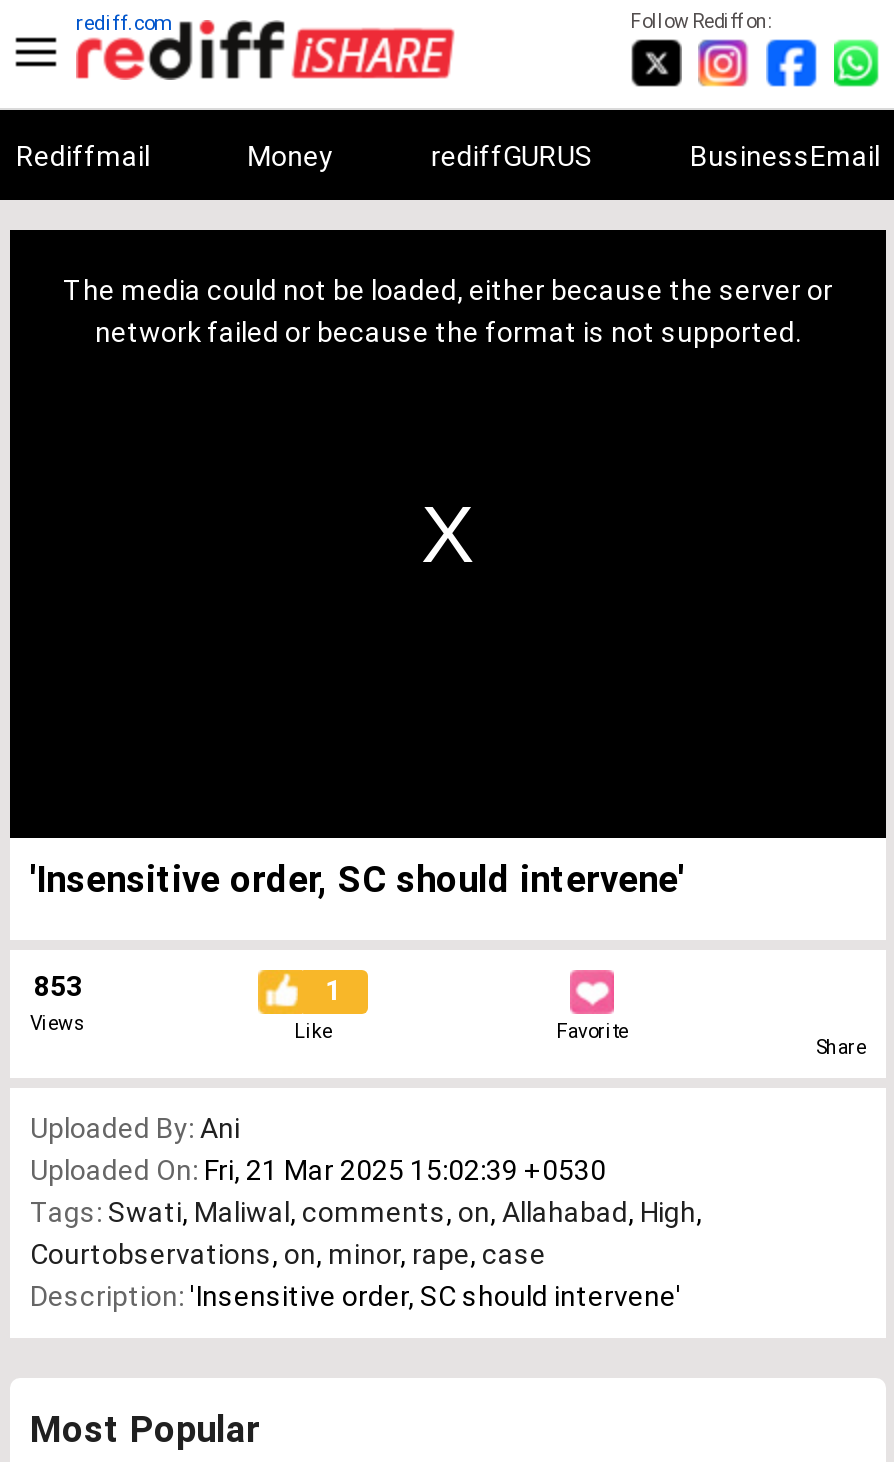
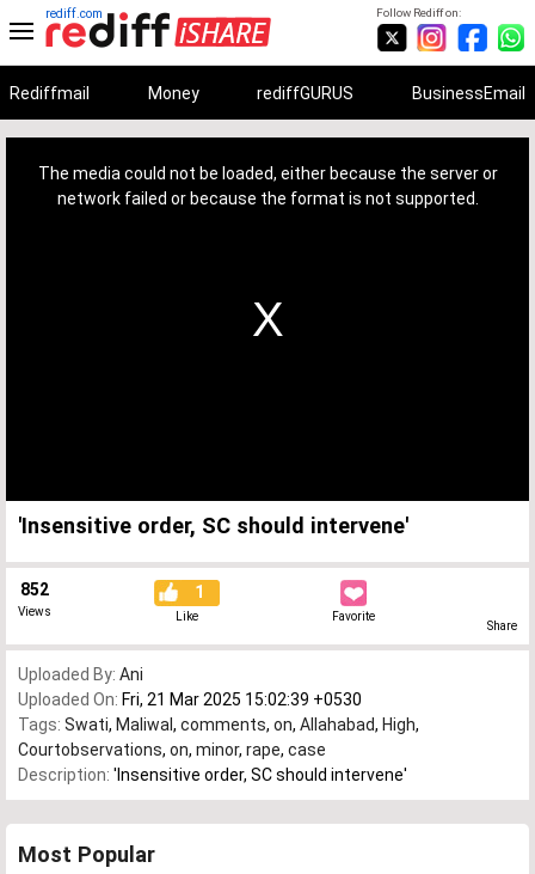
[34,970,82,1002] 853 -> [20,580,49,599] 852

